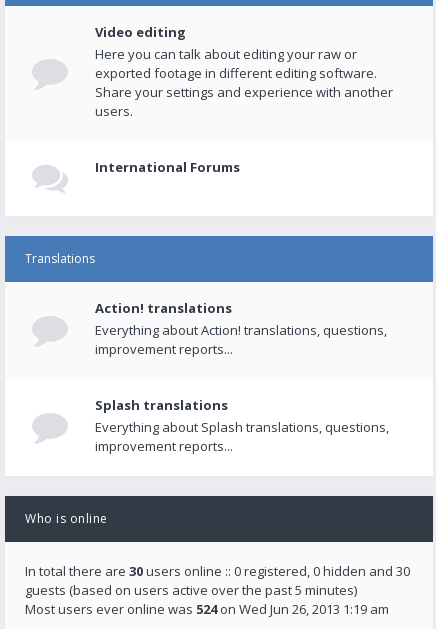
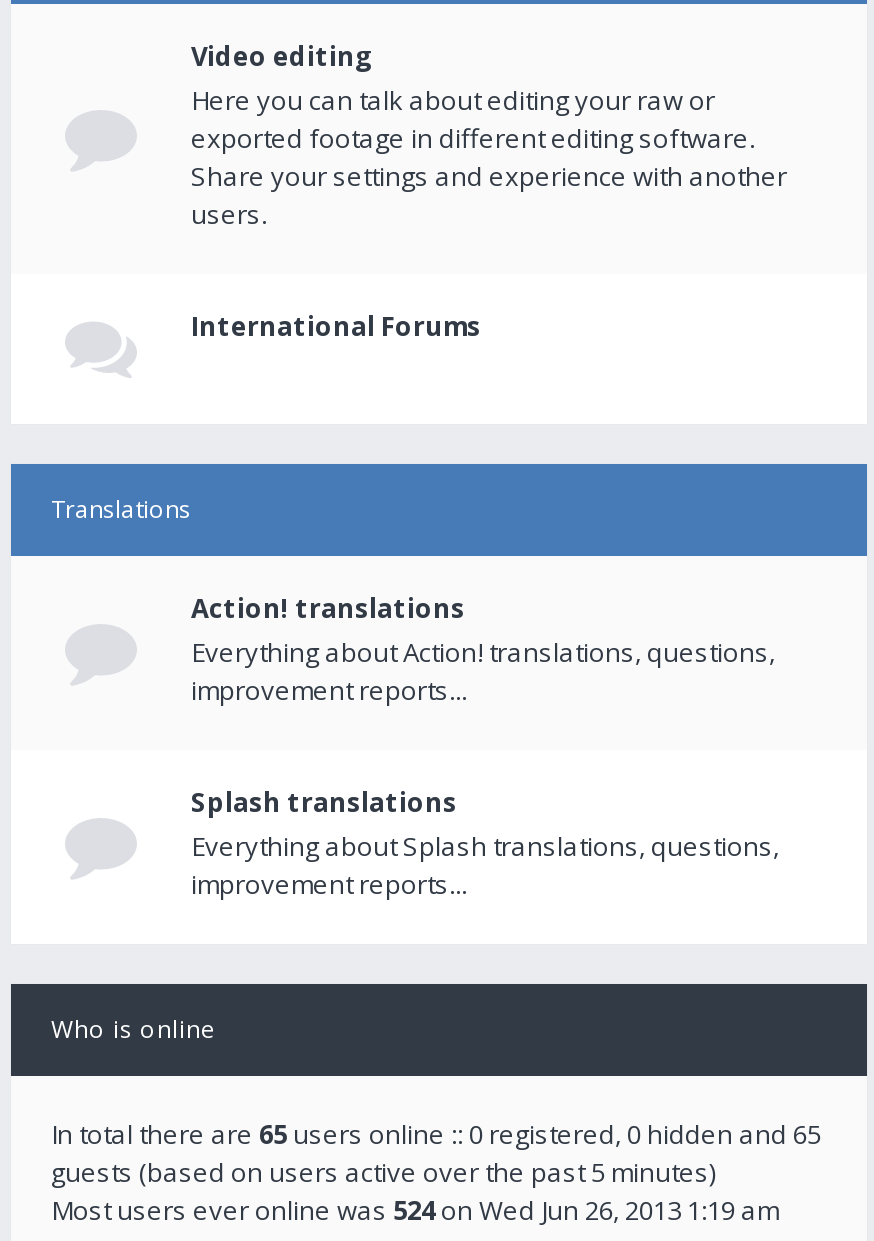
[25,562,410,580] In total there are 30 users online :: 0 registered, 0 hidden and 30 -> [51,1116,821,1152] In total there are 65 users online :: 0 registered, 0 hidden and 65

